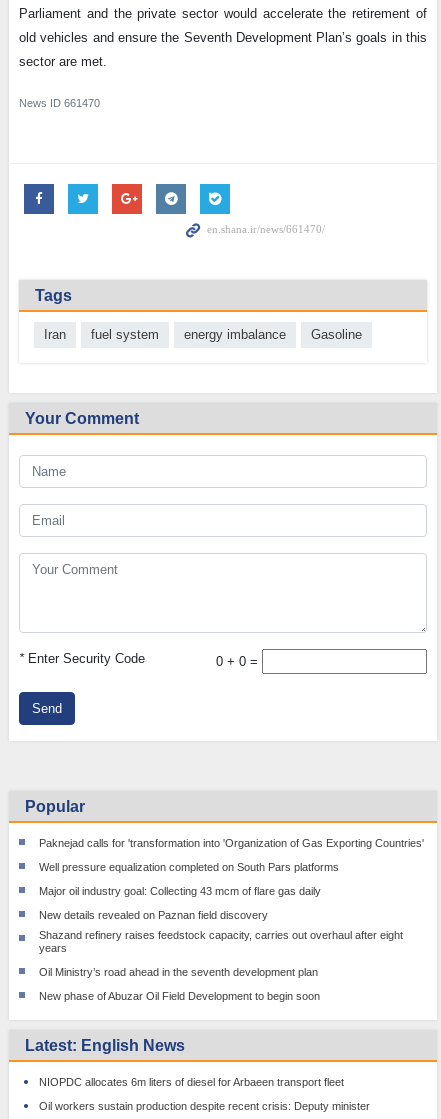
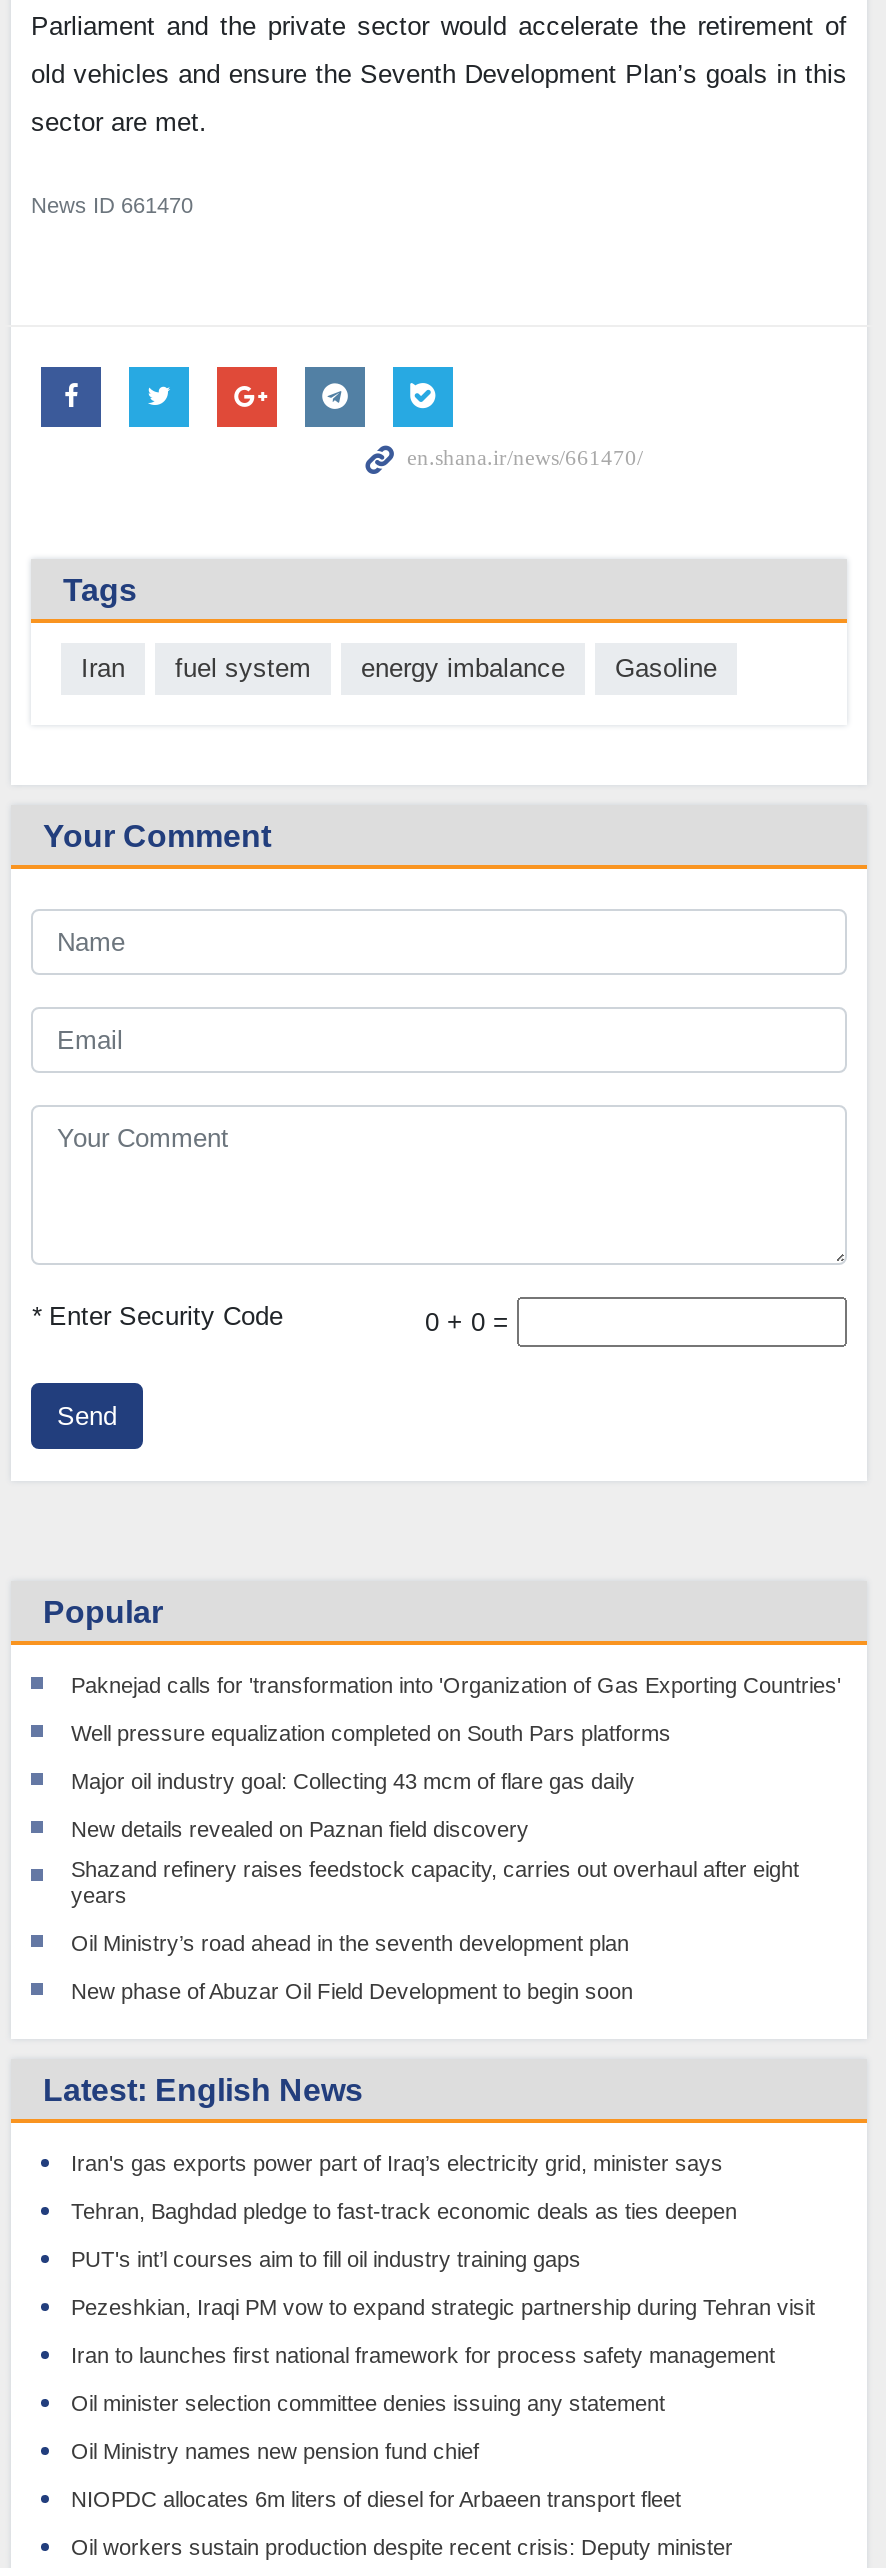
none -> [71,2151,815,2463] Iran's gas exports power part of Iraq’s electricity grid, minister says | Tehran, Baghdad pledge to fast-track economic deals as ties deepen | PUT's int’l courses aim to fill oil industry training gaps | Pezeshkian, Iraqi PM vow to expand strategic partnership during Tehran visit | Iran to launches first national framework for process safety management | Oil minister selection committee denies issuing any statement | Oil Ministry names new pension fund chief

